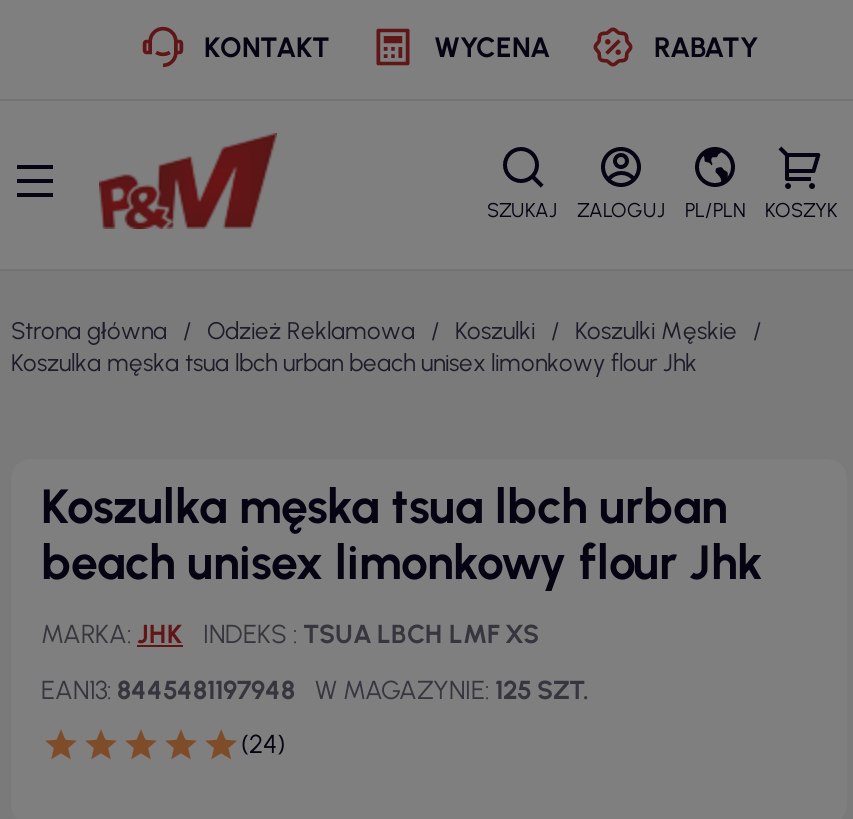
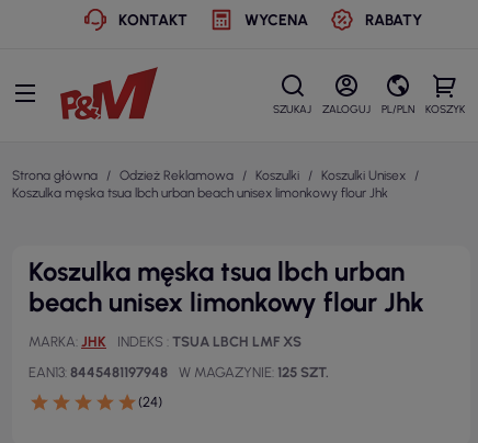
[575,317,737,345] Koszulki Męskie -> [321,168,406,183] Koszulki Unisex

